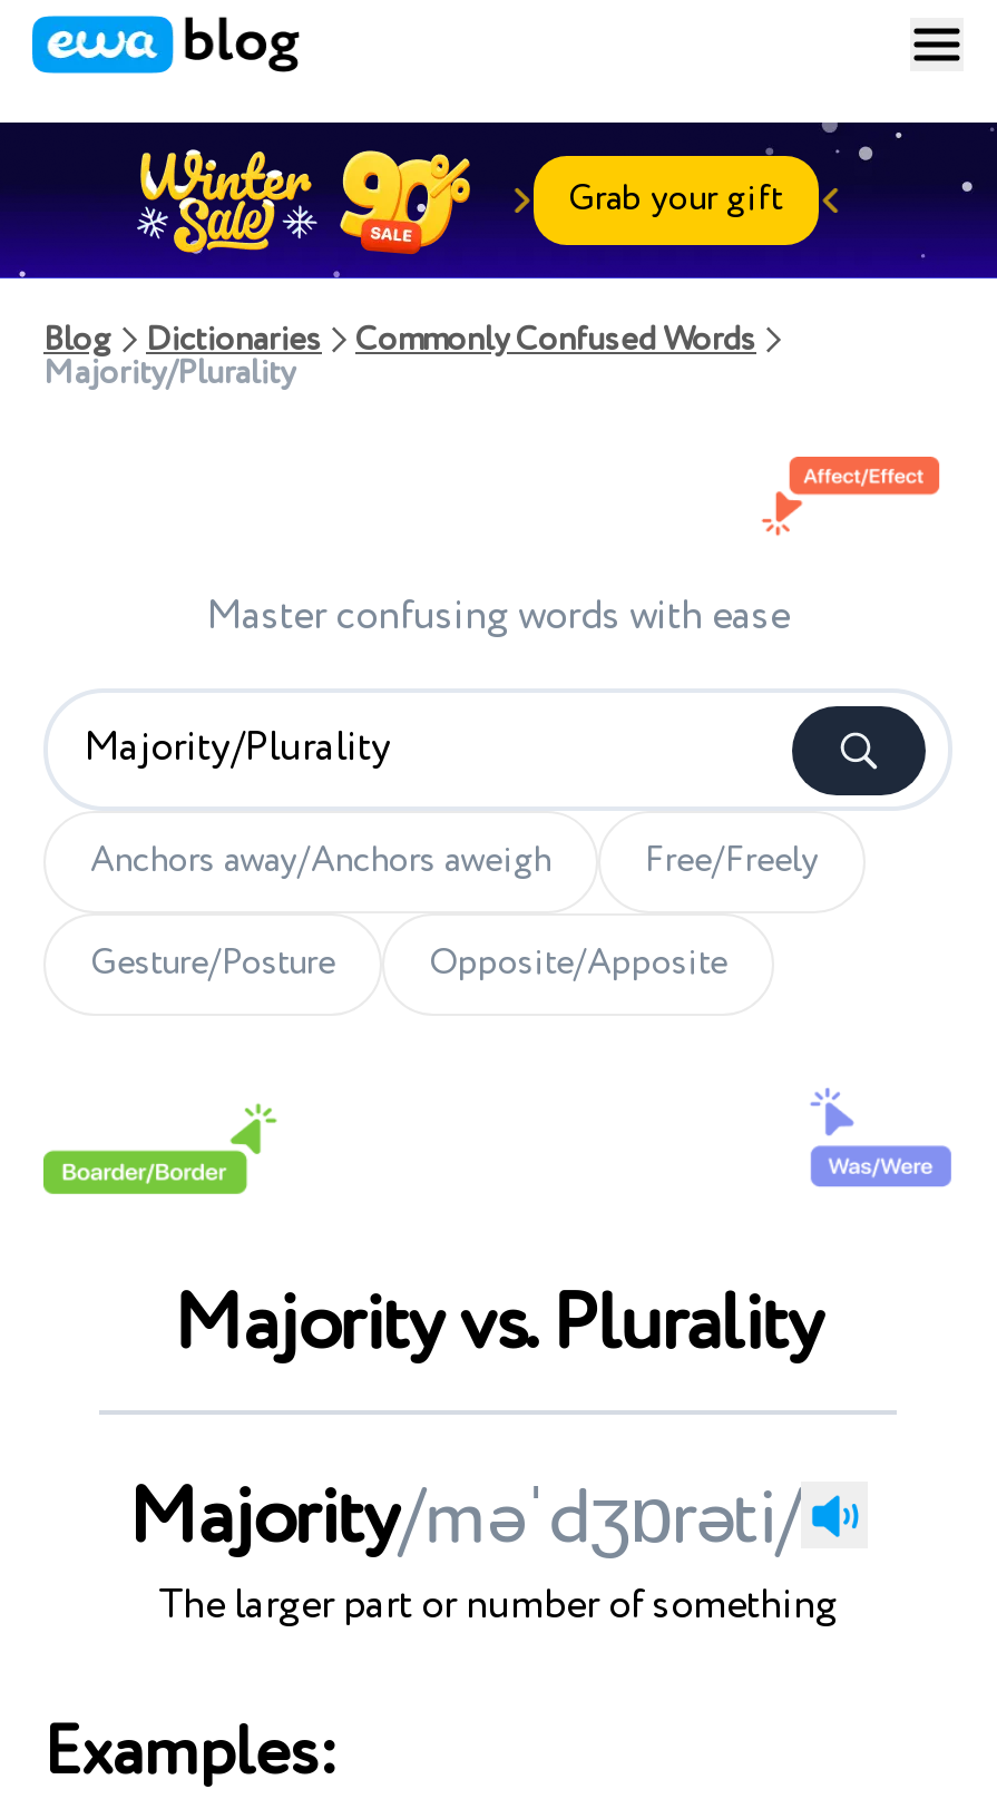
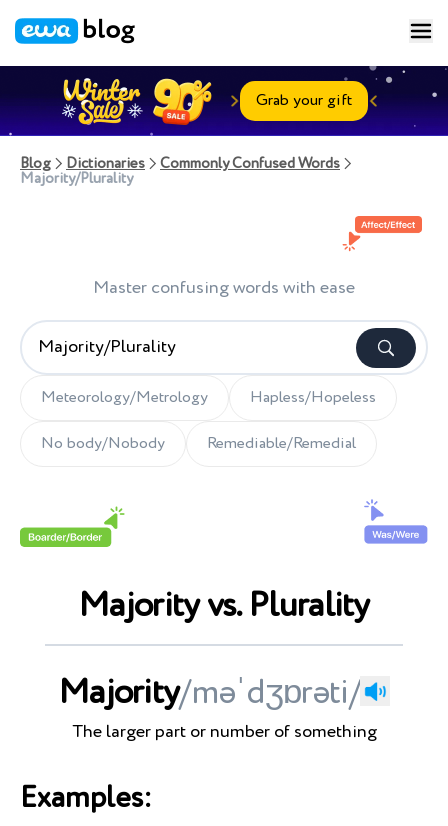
[90,845,819,880] Anchors away/Anchors aweigh | Free/Freely -> [41,390,376,406] Meteorology/Metrology | Hapless/Hopeless
[90,947,727,983] Gesture/Posture | Opposite/Apposite -> [41,436,356,452] No body/Nobody | Remediable/Remedial

